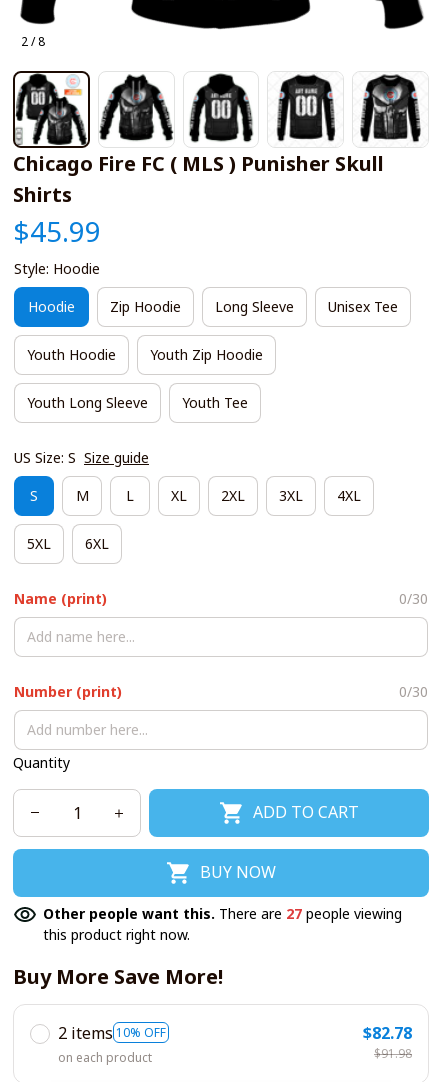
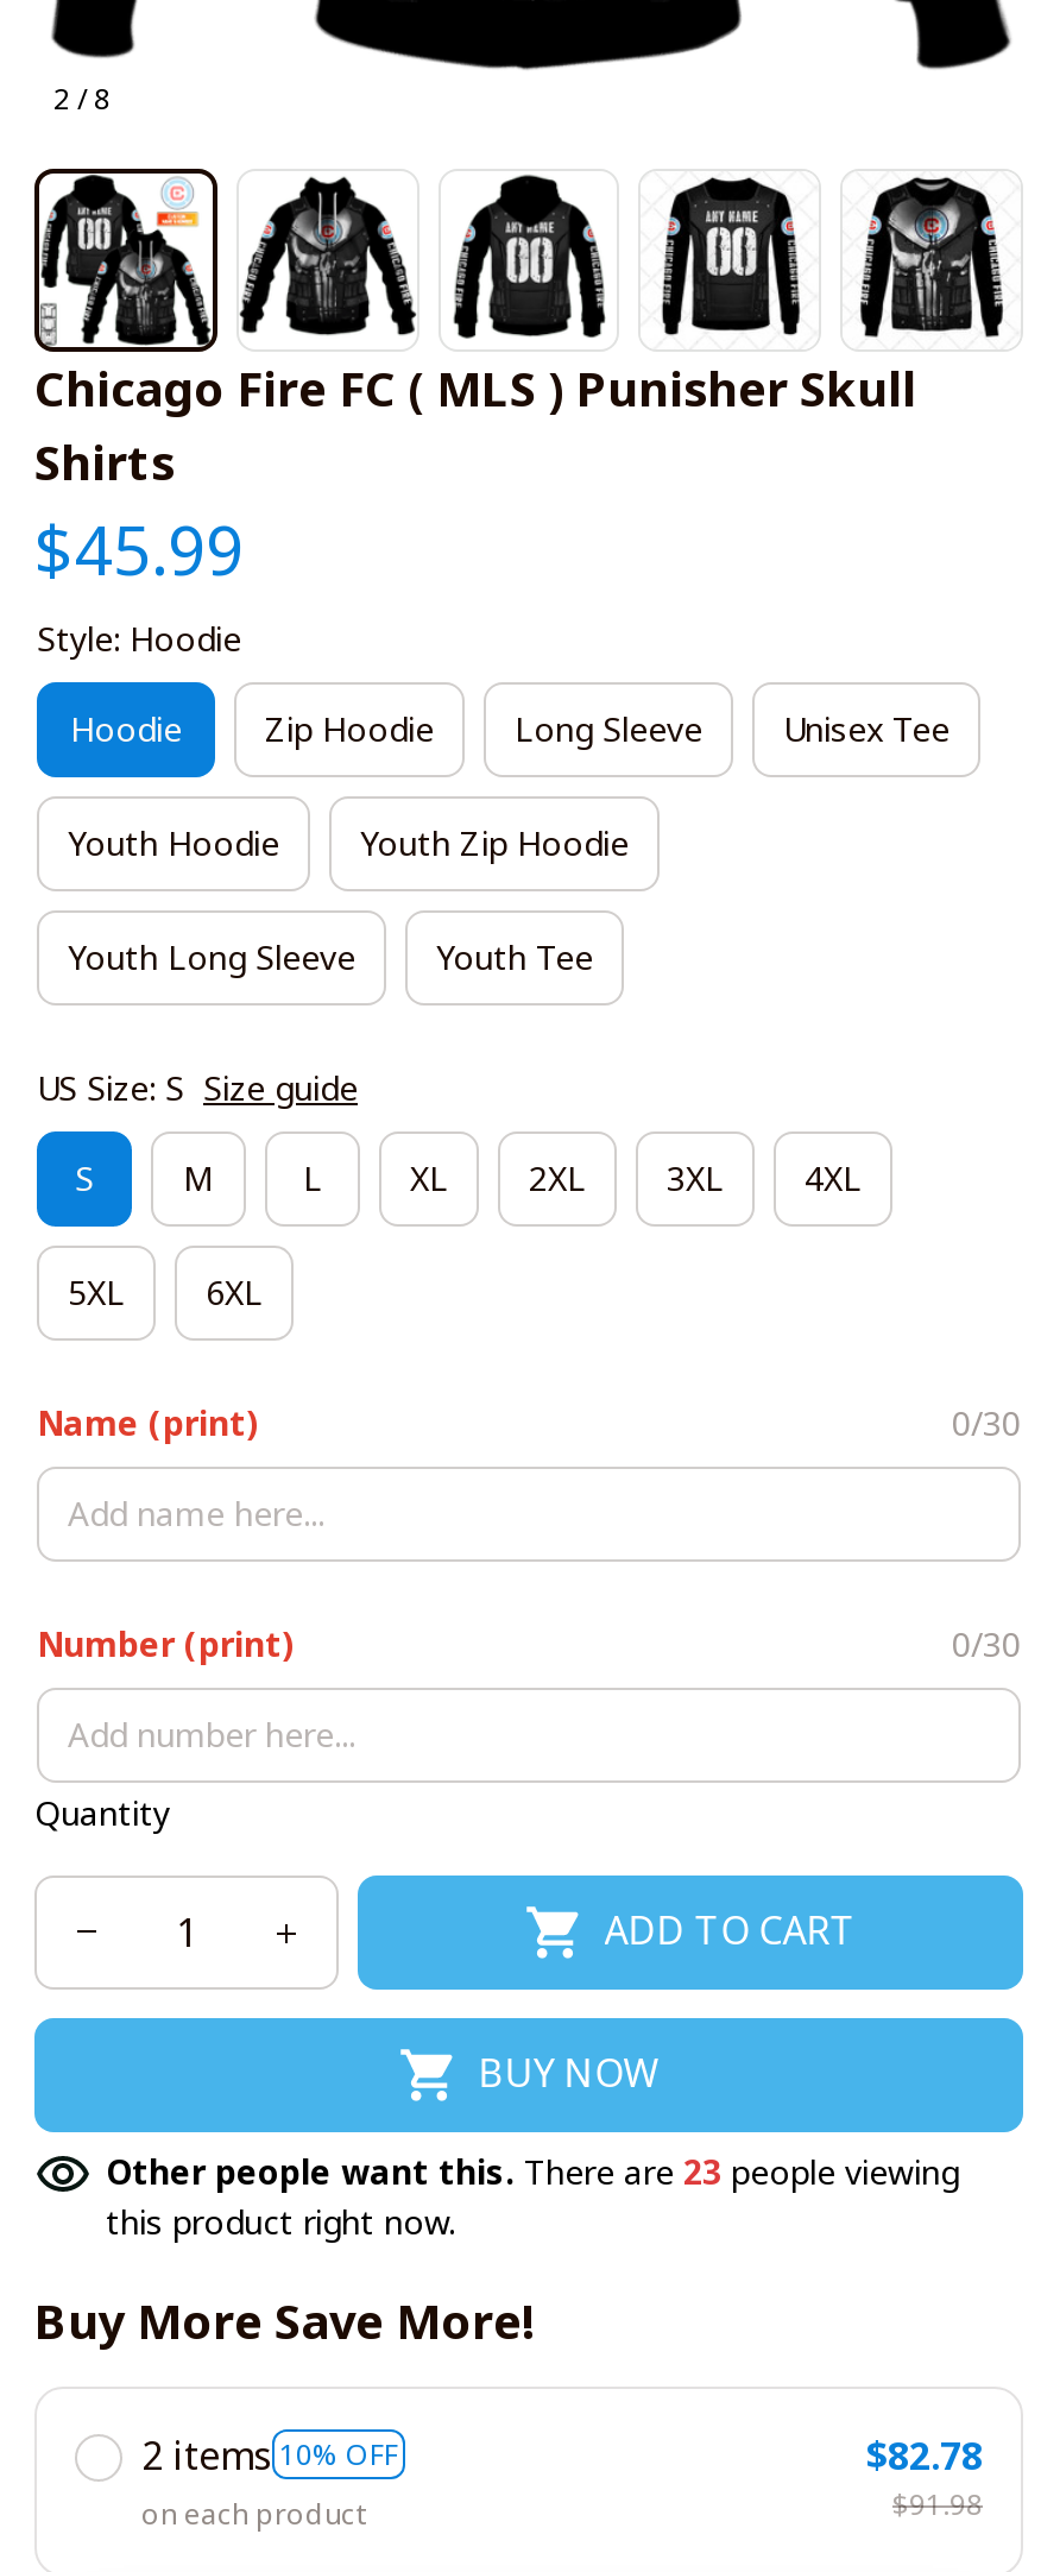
[43,904,402,923] Other people want this. There are 27 people viewing -> [106,2148,959,2194] Other people want this. There are 23 people viewing

